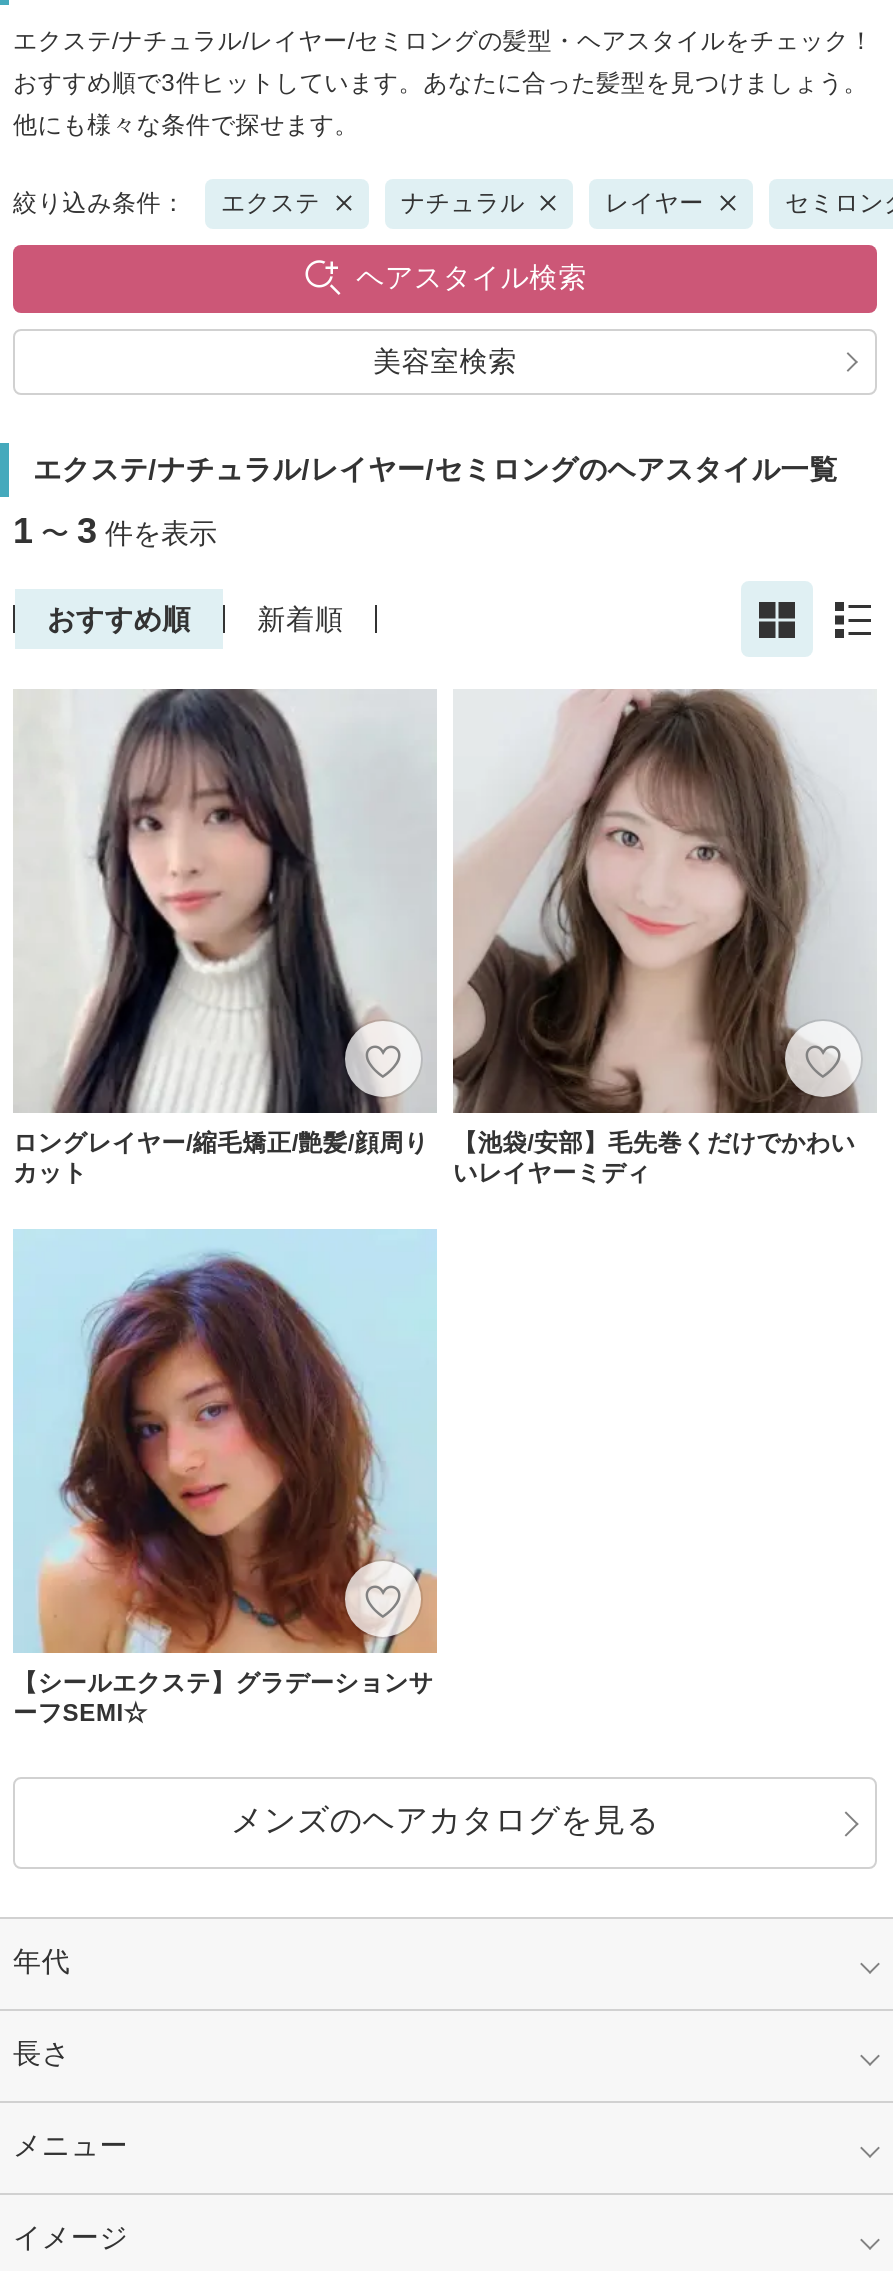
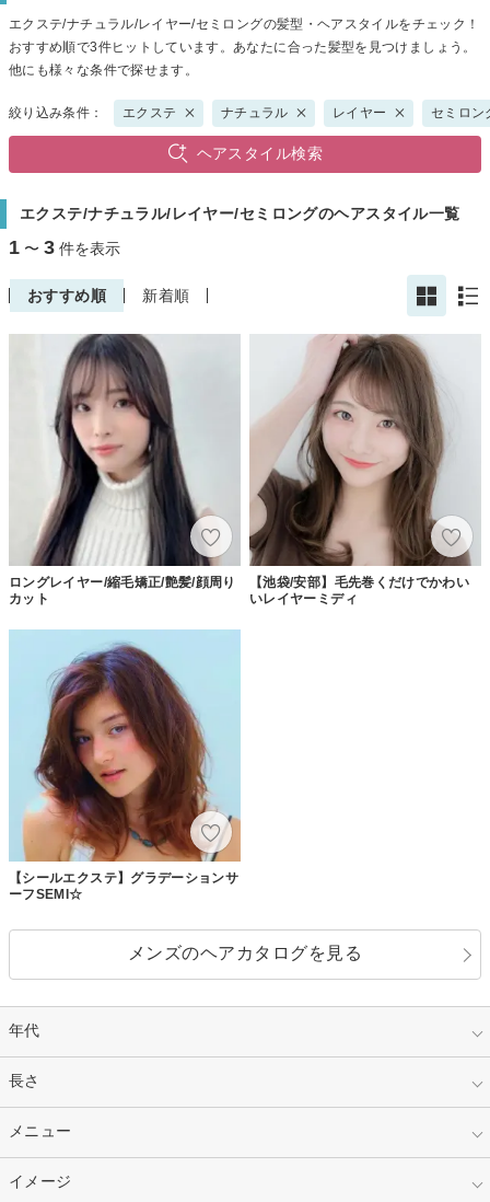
[373,345,517,377] 美容室検索 -> none

